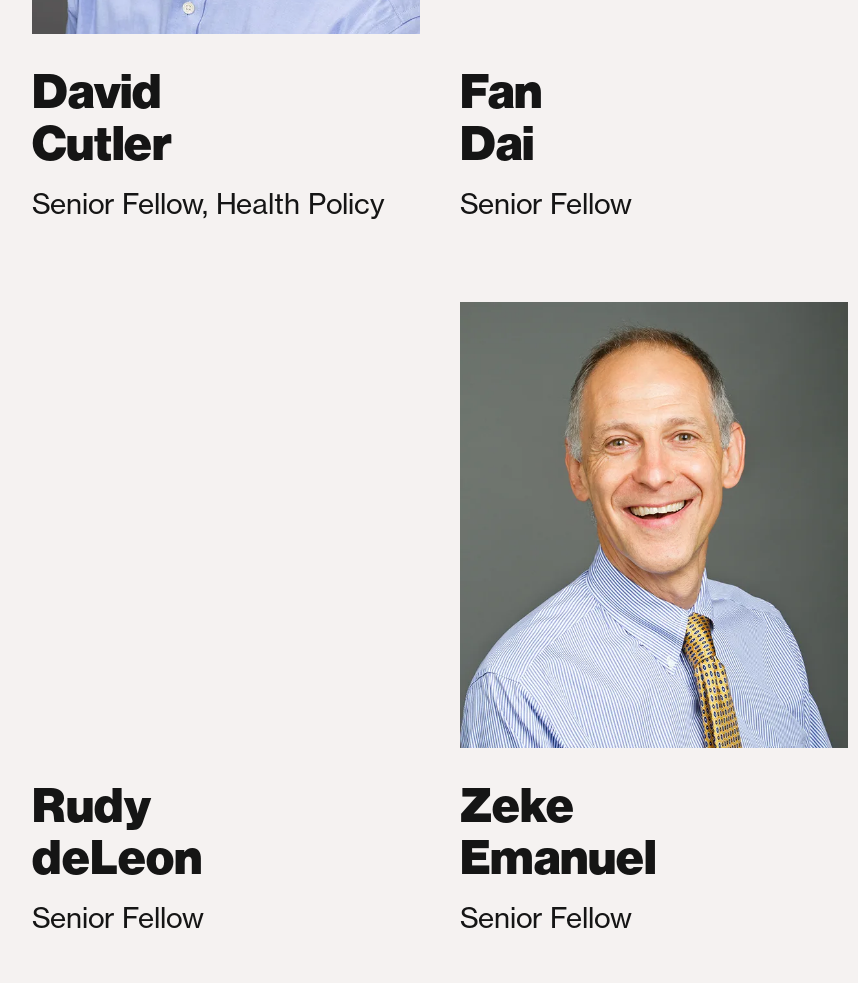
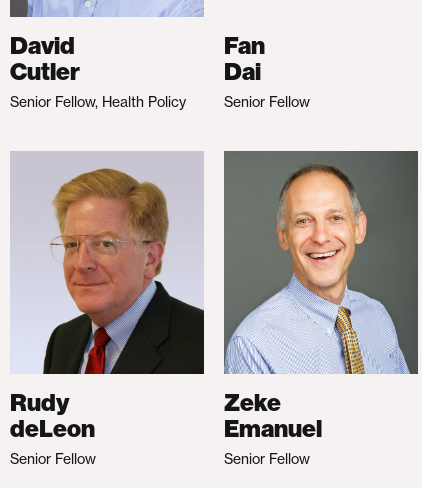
none -> [10,151,205,375] [image]

